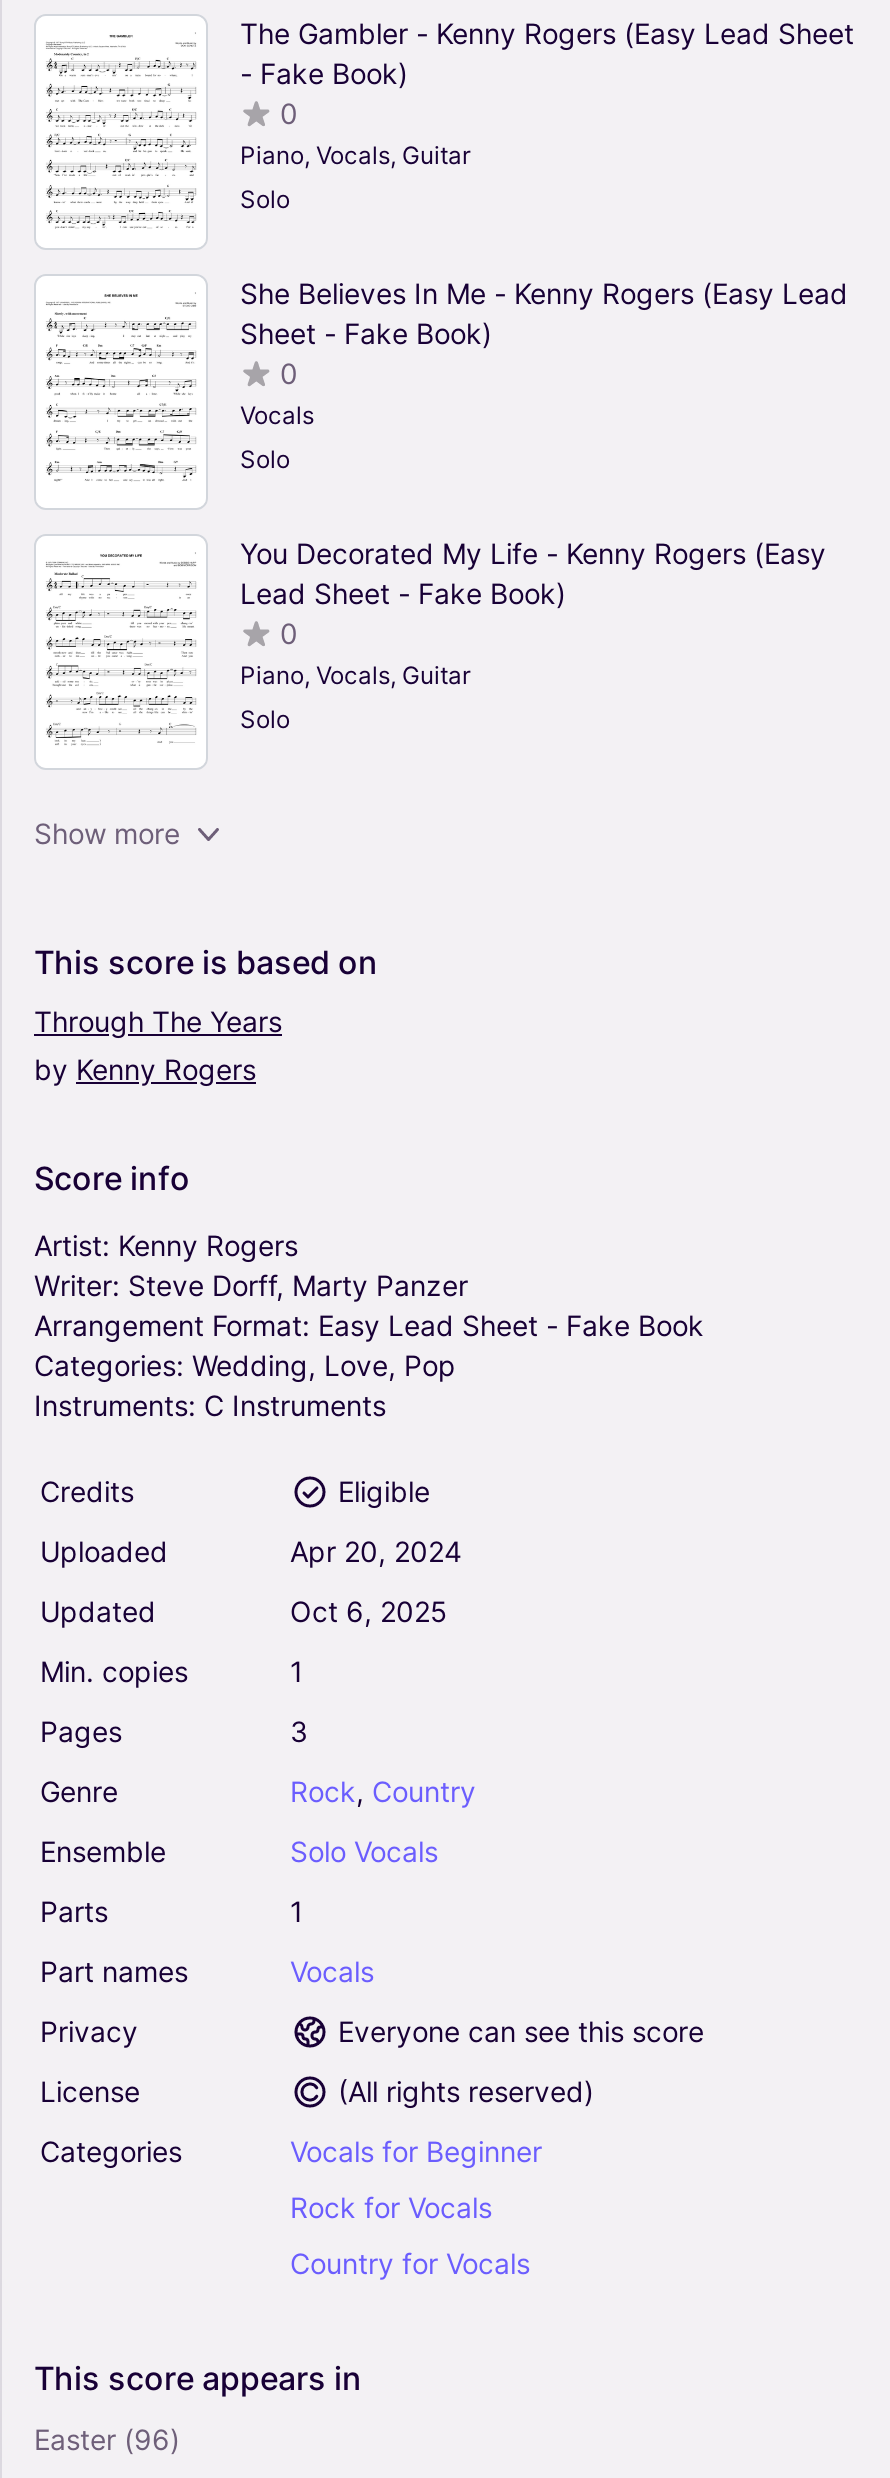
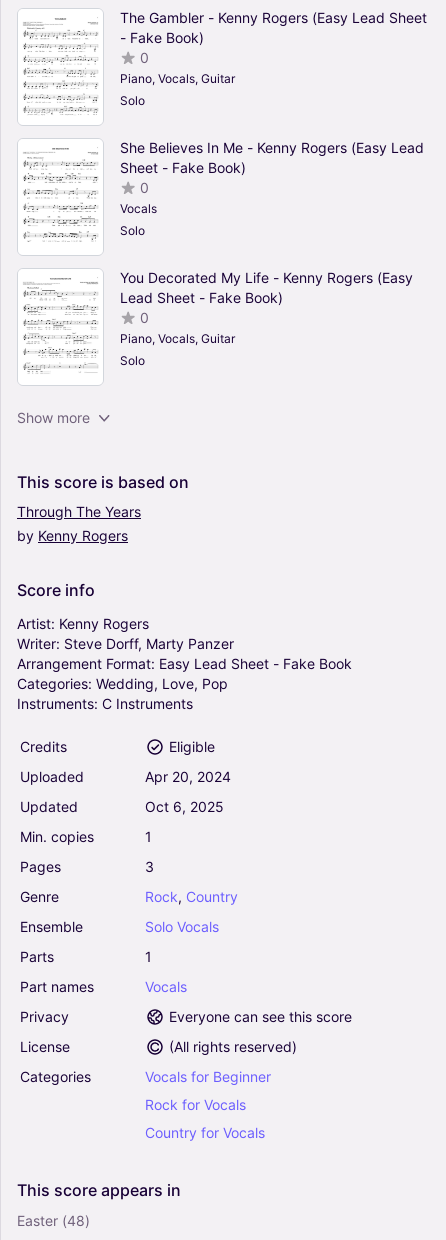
[34,2423,180,2457] Easter (96) -> [17,1212,90,1229] Easter (48)

